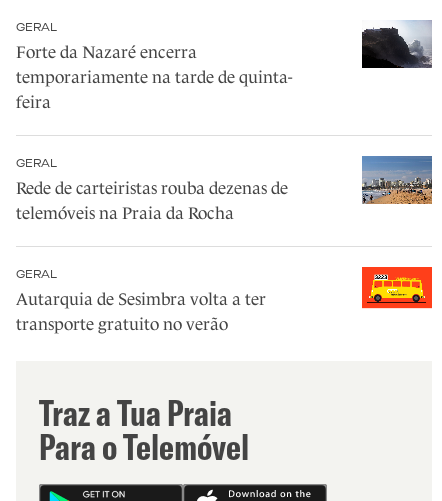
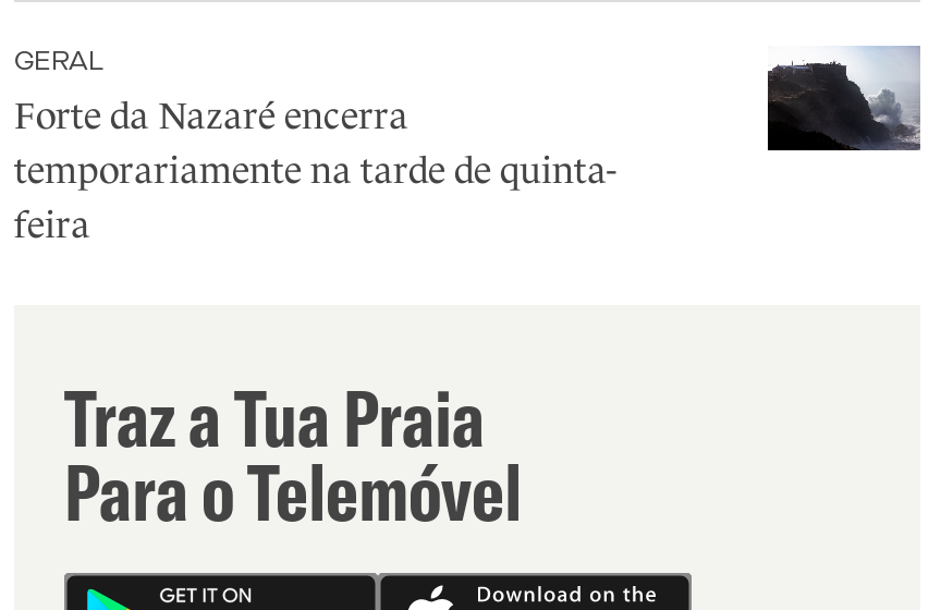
[16,155,288,334] GERAL | Rede de carteiristas rouba dezenas de | telemóveis na Praia da Rocha | GERAL | Autarquia de Sesimbra volta a ter | transporte gratuito no verão -> none
[361,155,433,205] [image] -> none
[361,266,433,309] [image] -> none

